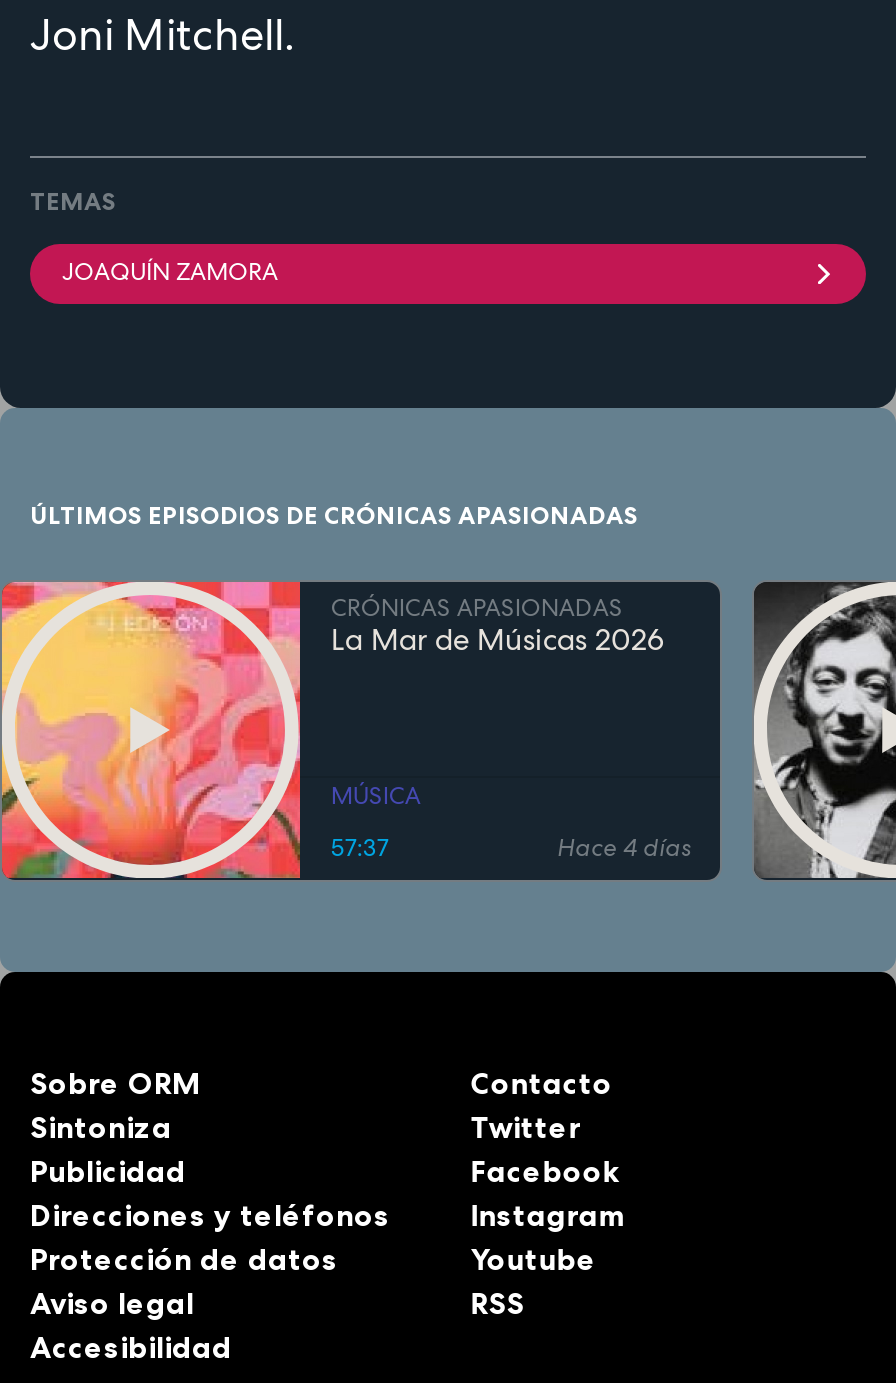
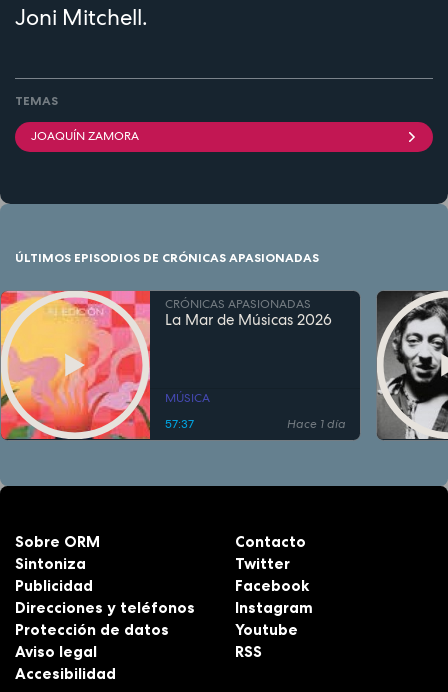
[557,832,691,864] Hace 4 días -> [287,416,346,432] Hace 1 día

